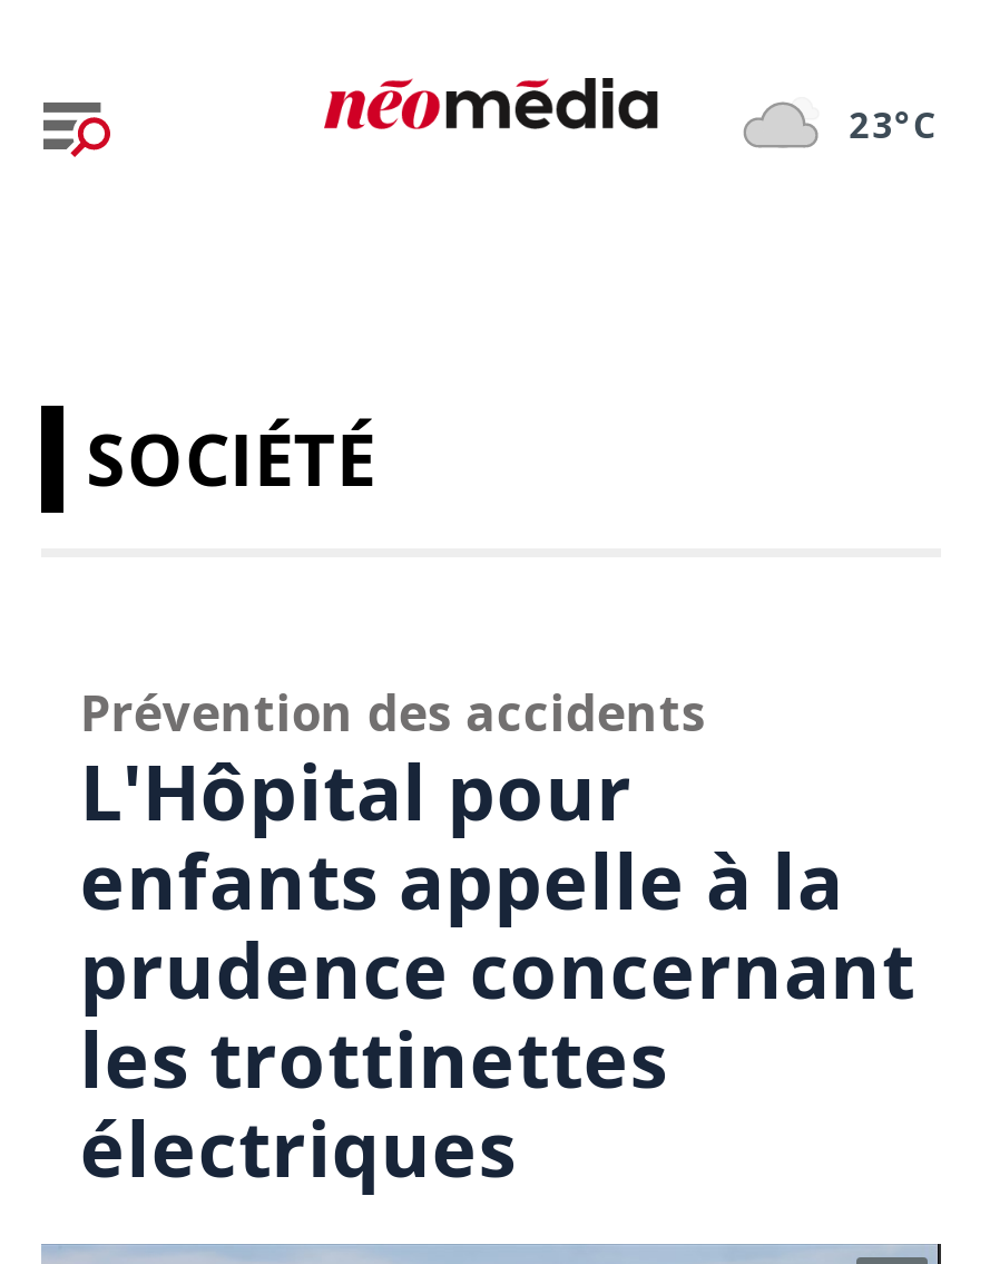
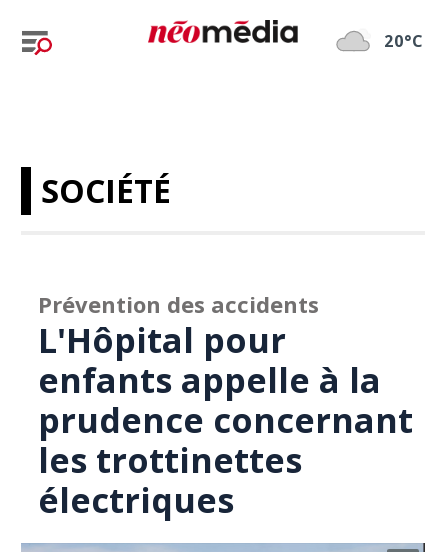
[849,99,940,148] 23°C -> [384,29,425,51] 20°C

